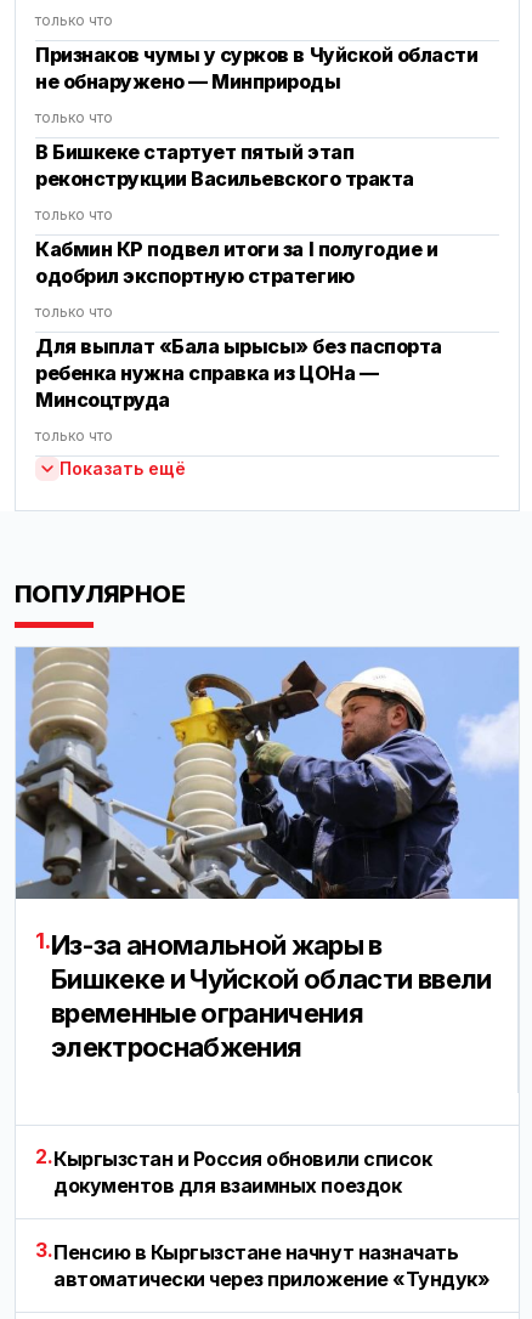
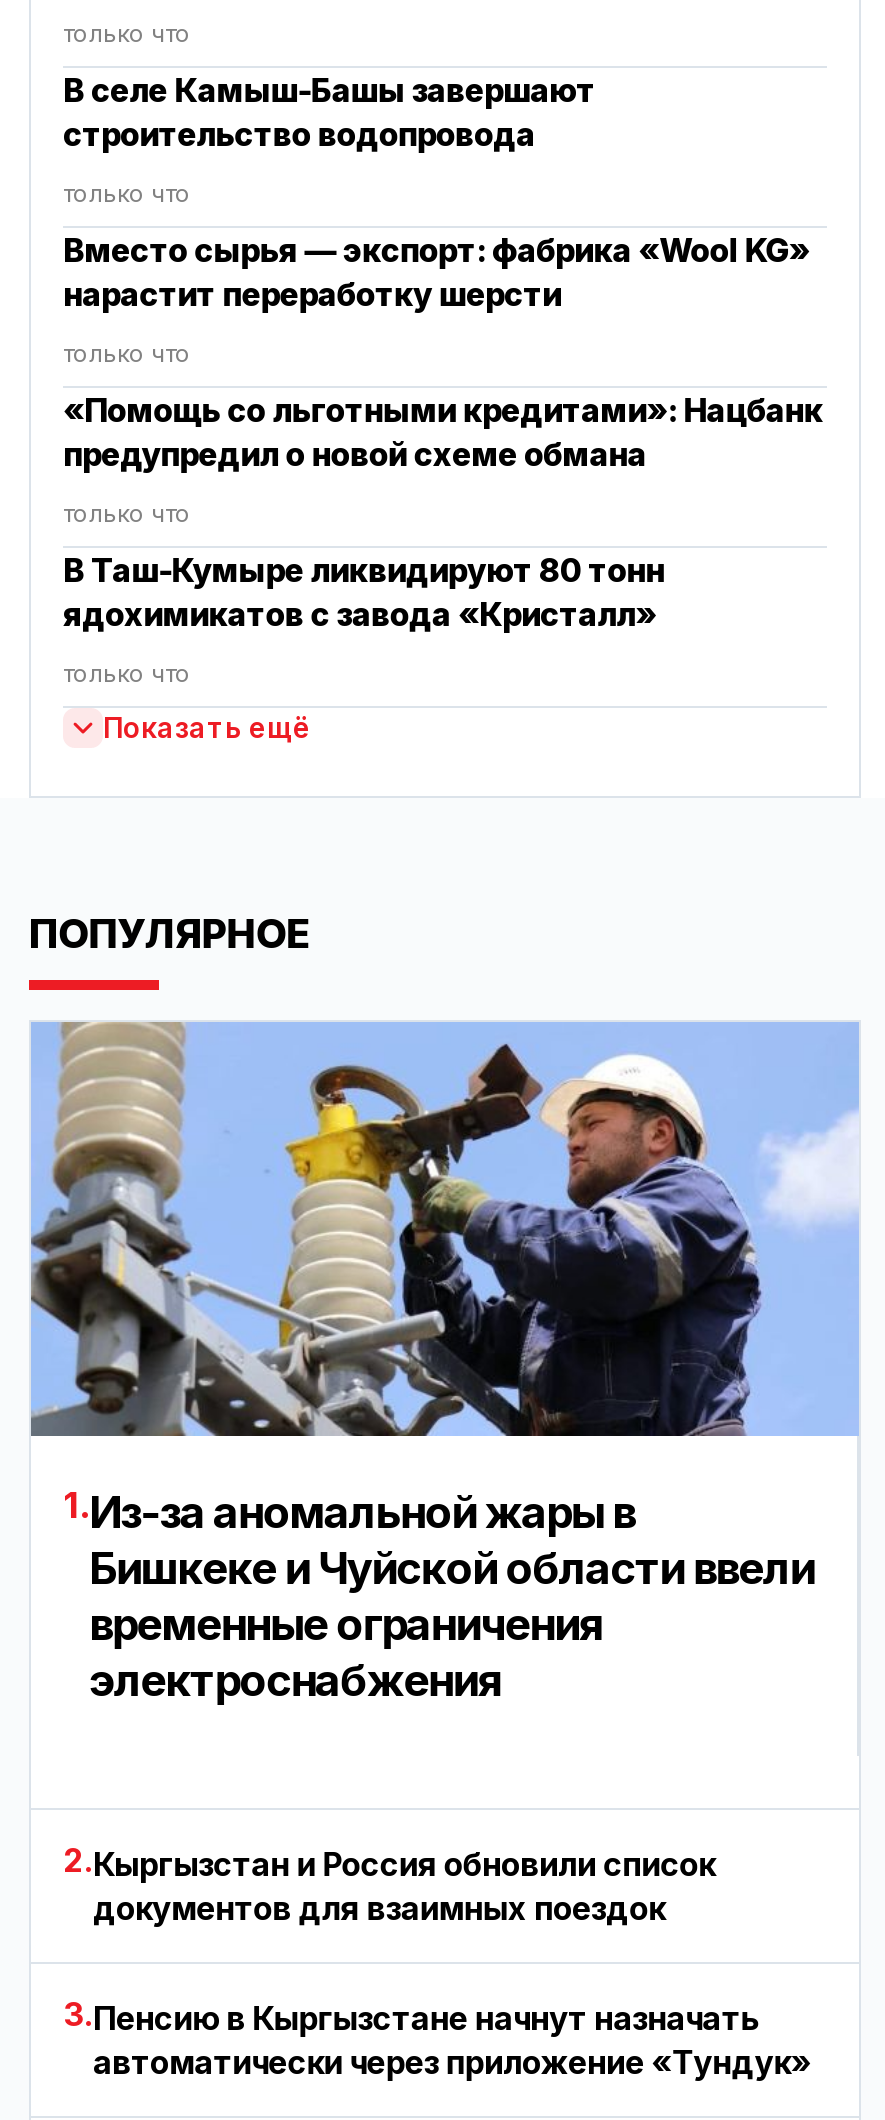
[35,42,478,93] Признаков чумы у сурков в Чуйской области | не обнаружено — Минприроды -> [63,70,595,154] В селе Камыш-Башы завершают | строительство водопровода
[35,139,414,190] В Бишкеке стартует пятый этап | реконструкции Васильевского тракта -> [63,230,810,314] Вместо сырья — экспорт: фабрика «Wool KG» | нарастит переработку шерсти
[35,237,438,288] Кабмин КР подвел итоги за I полугодие и | одобрил экспортную стратегию -> [63,390,823,474] «Помощь со льготными кредитами»: Нацбанк | предупредил о новой схеме обмана
[35,334,442,411] Для выплат «Бала ырысы» без паспорта | ребенка нужна справка из ЦОНа — | Минсоцтруда -> [63,550,664,634] В Таш-Кумыре ликвидируют 80 тонн | ядохимикатов с завода «Кристалл»

